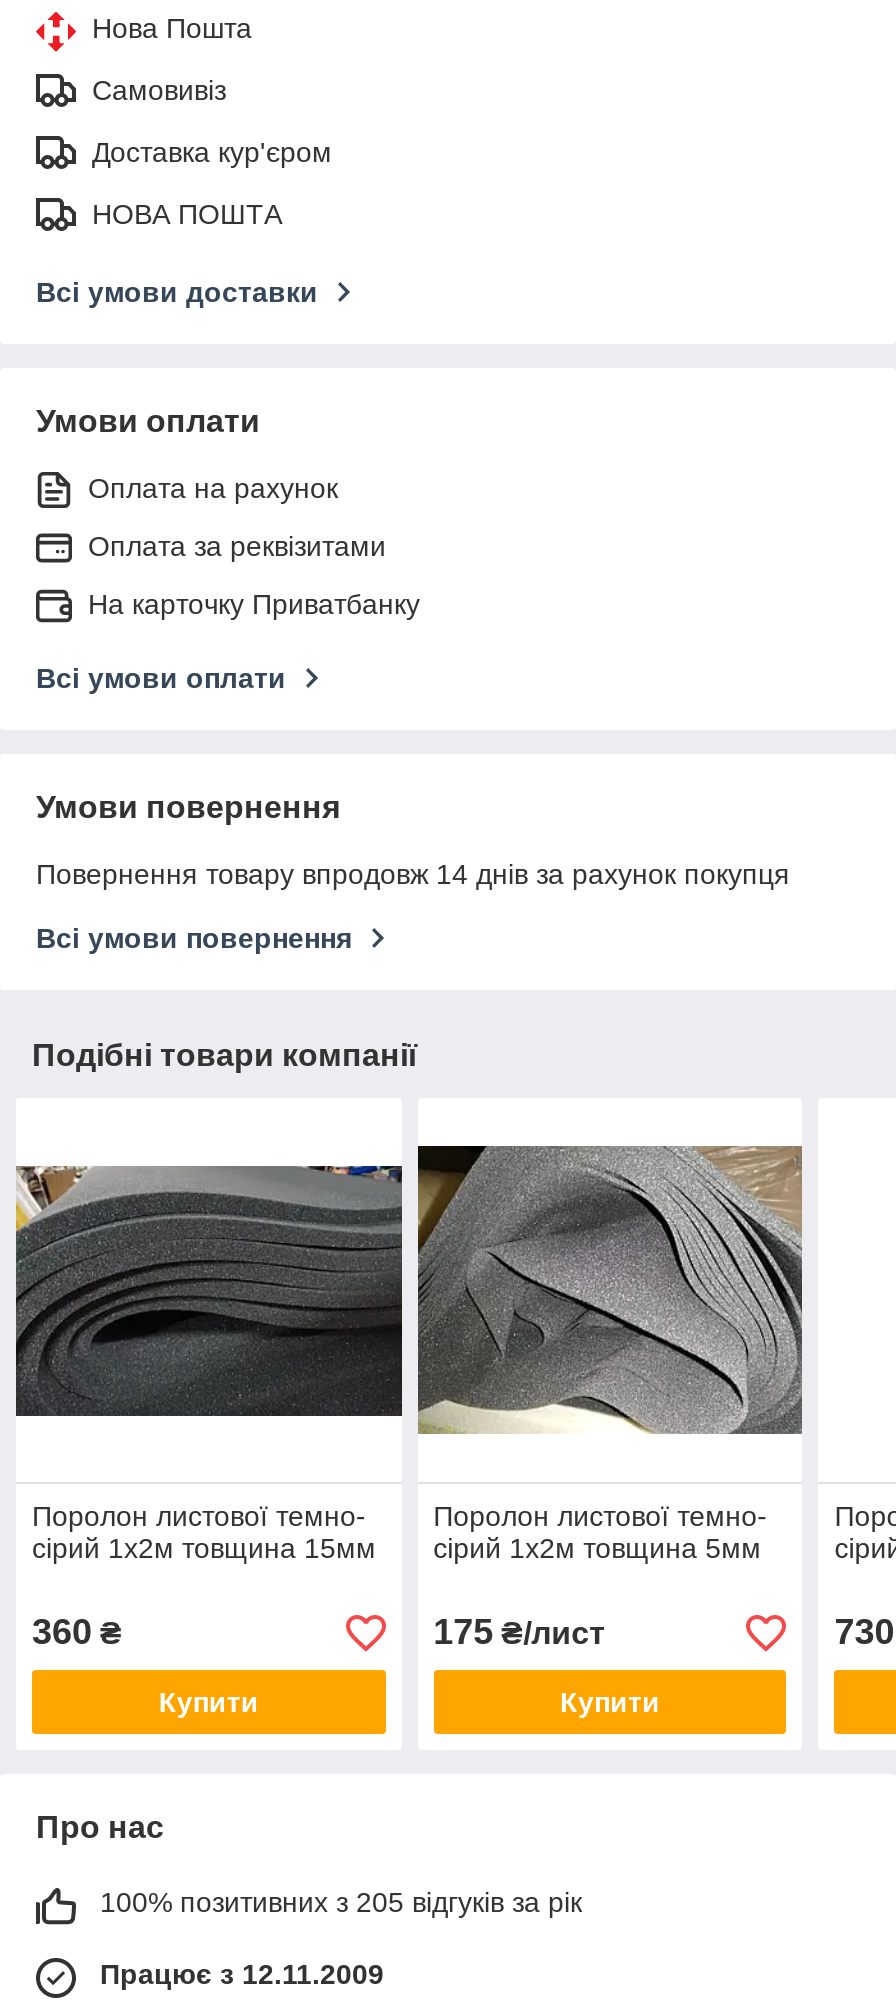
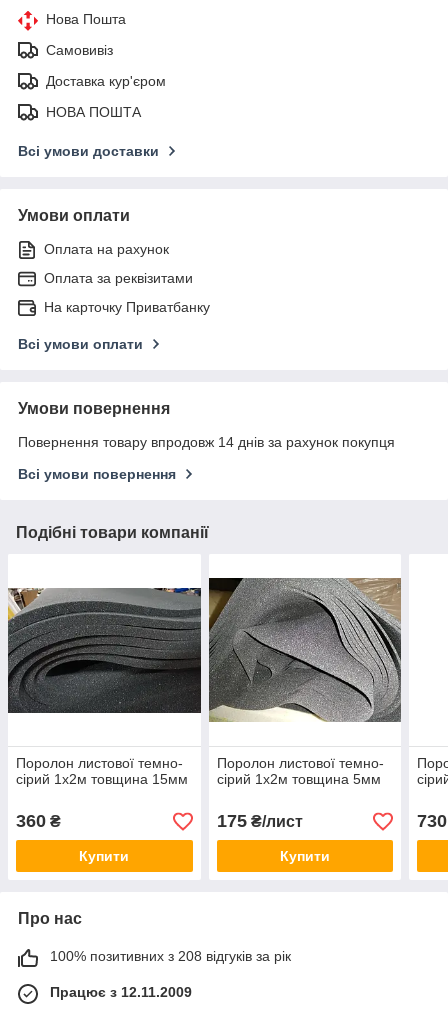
[100,1887,582,1919] 100% позитивних з 205 відгуків за рік -> [50,948,291,964] 100% позитивних з 208 відгуків за рік

